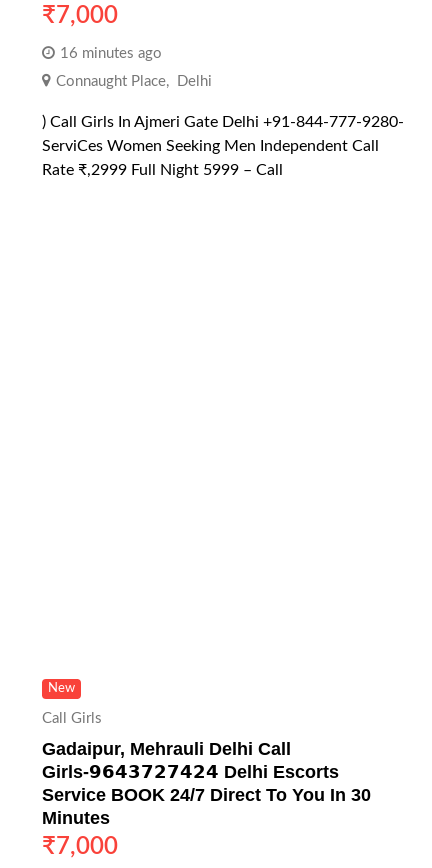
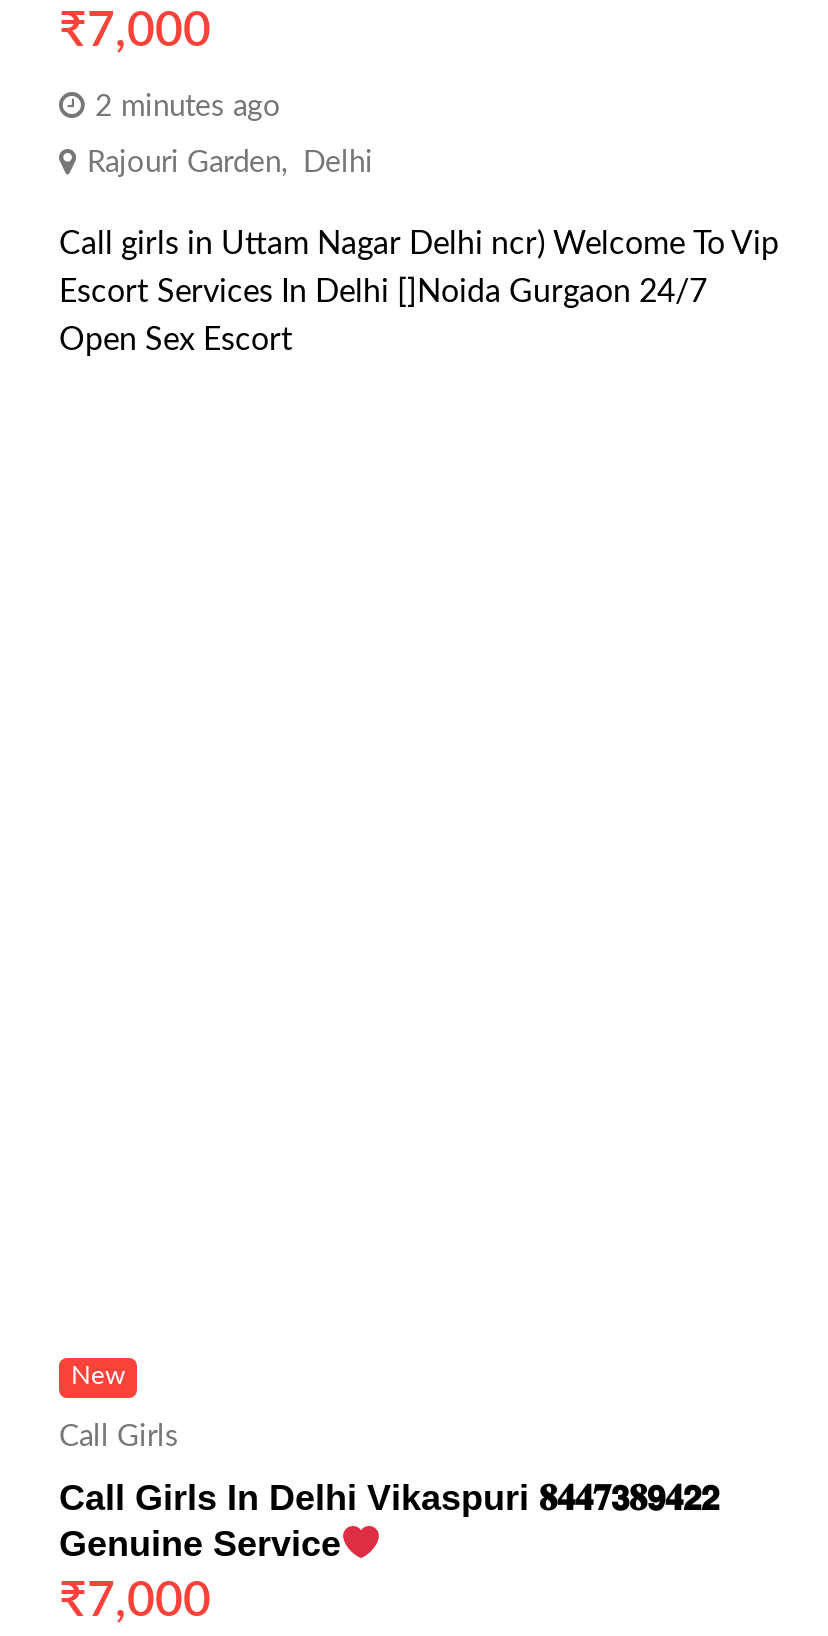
[60,46,162,61] 16 minutes ago -> [95,92,281,122] 2 minutes ago
[56,74,212,89] Connaught Place, Delhi -> [87,148,373,178] Rajouri Garden, Delhi
[42,114,404,130] ) Call Girls In Ajmeri Gate Delhi +91-844-777-9280- -> [59,228,779,260] Call girls in Uttam Nagar Delhi ncr) Welcome To Vip
[42,138,379,154] ServiCes Women Seeking Men Independent Call -> [59,276,707,308] Escort Services In Delhi []Noida Gurgaon 24/7
[42,162,283,178] Rate ₹,2999 Full Night 5999 – Call -> [59,324,293,356] Open Sex Escort
[42,739,371,828] Gadaipur, Mehrauli Delhi Call | Girls-𝟵𝟲𝟰𝟯𝟳𝟮𝟳𝟰𝟮𝟰 Delhi Escorts | Service BOOK 24/7 Direct To You In 30 | Minutes -> [59,1478,719,1564] Call Girls In Delhi Vikaspuri 𝟖𝟒𝟒𝟕𝟯𝟖𝟵𝟒𝟮𝟮 | Genuine Service

